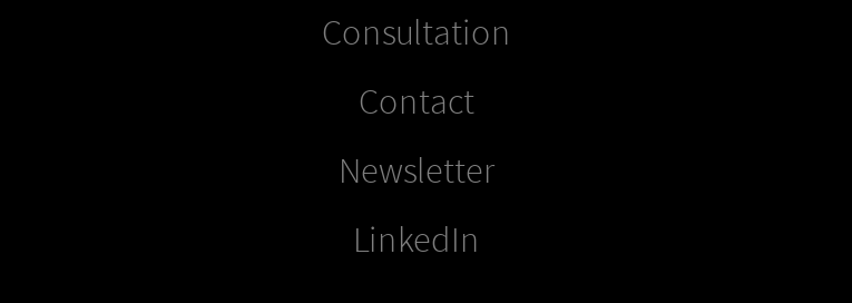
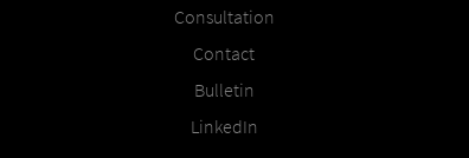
[339,148,494,192] Newsletter -> [194,78,254,102] Bulletin

